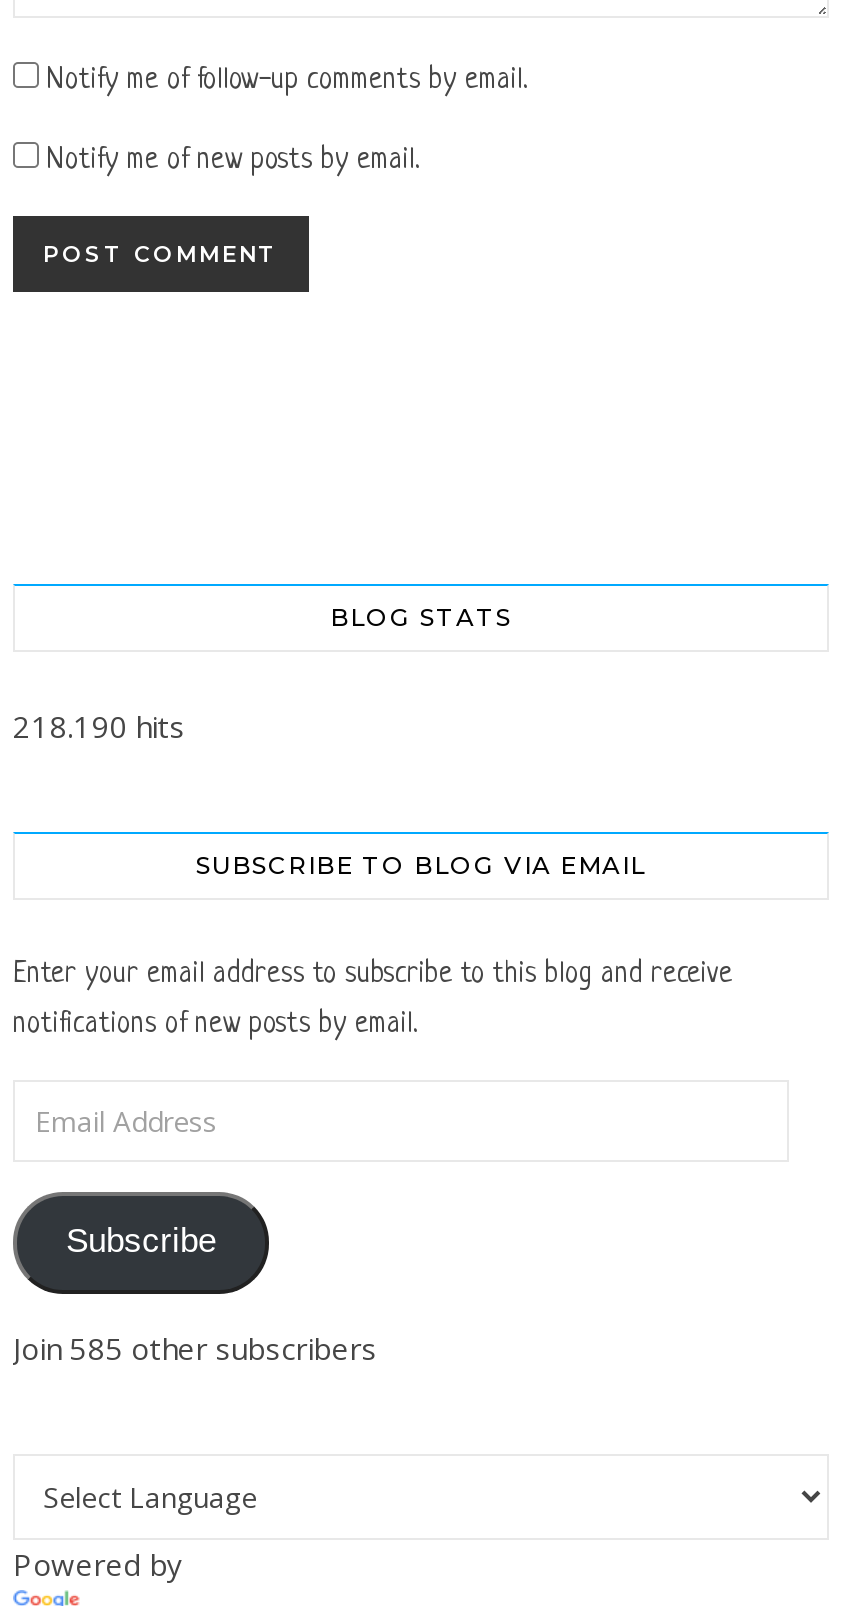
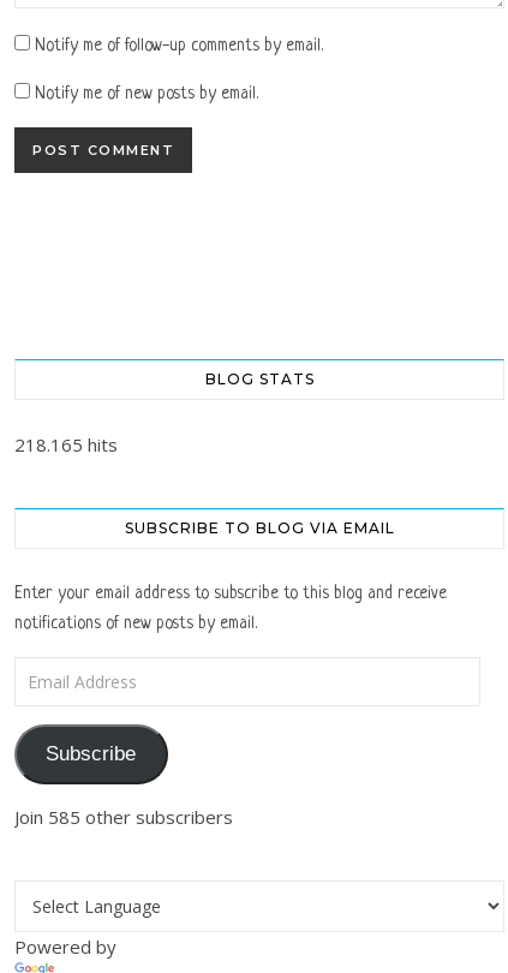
[13,706,185,746] 218.190 hits -> [14,432,118,456] 218.165 hits

